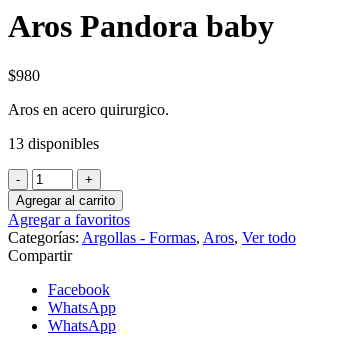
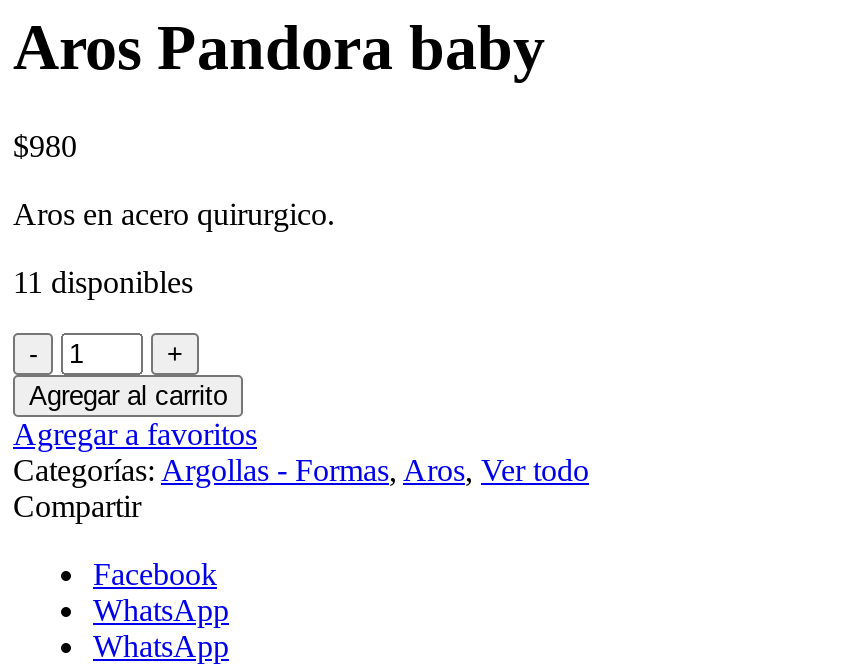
[8,135,99,152] 13 disponibles -> [13,265,193,299] 11 disponibles

